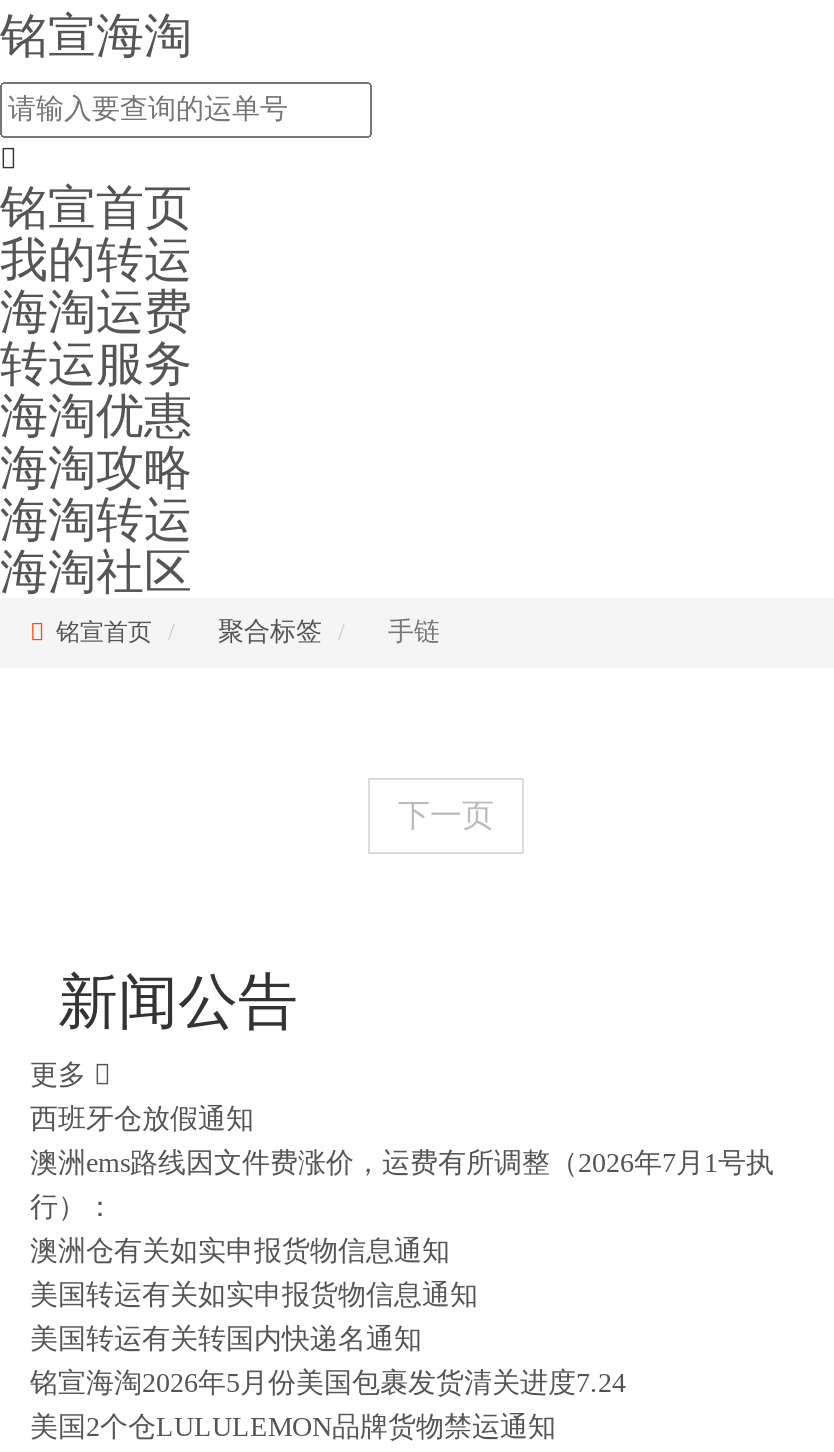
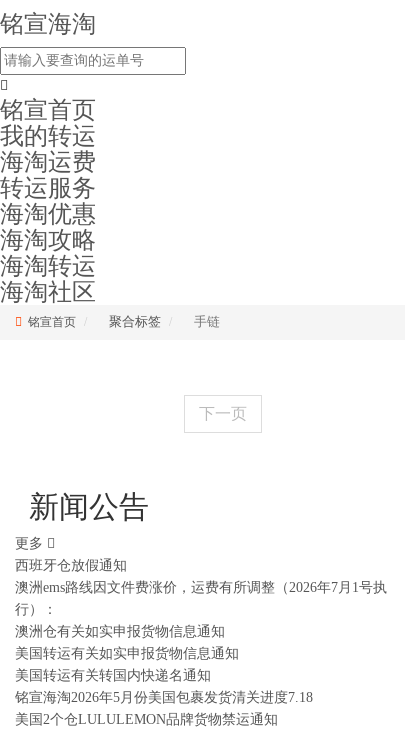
[30,1368,626,1398] 铭宣海淘2026年5月份美国包裹发货清关进度7.24 -> [15,690,313,705] 铭宣海淘2026年5月份美国包裹发货清关进度7.18

